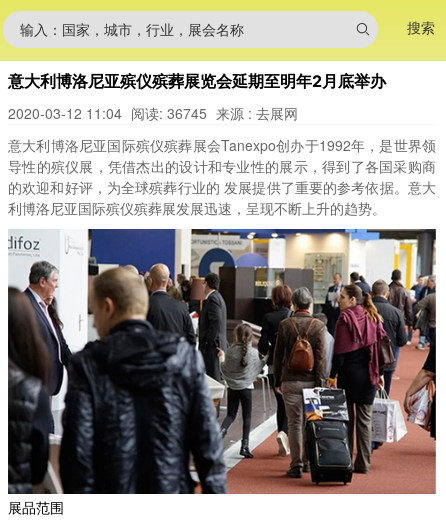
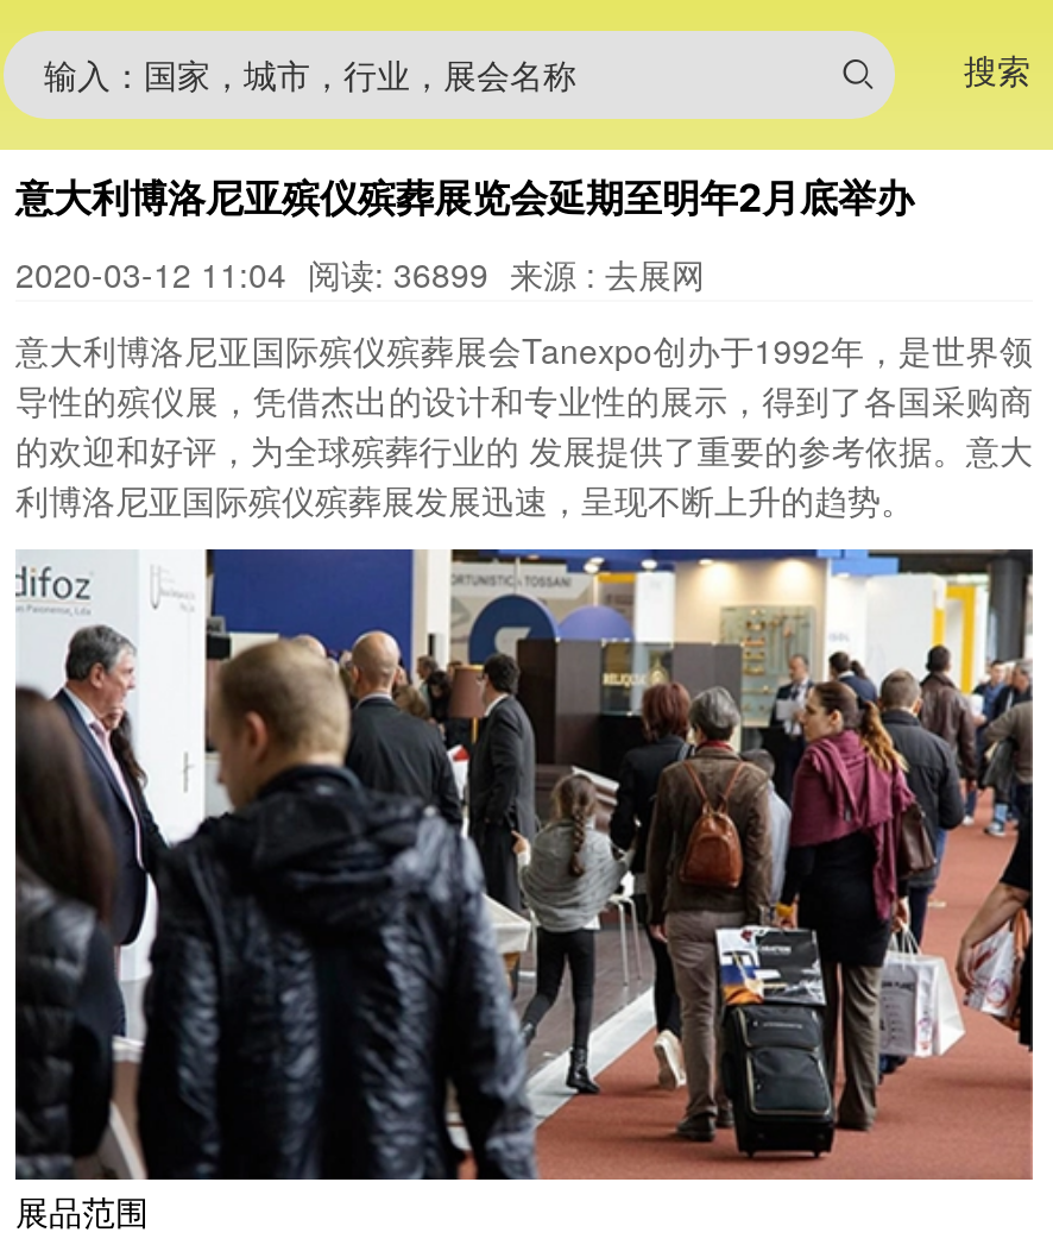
[8,103,298,123] 2020-03-12 11:04 阅读: 36745 来源 : 去展网 -> [15,250,705,297] 2020-03-12 11:04 阅读: 36899 来源 : 去展网

